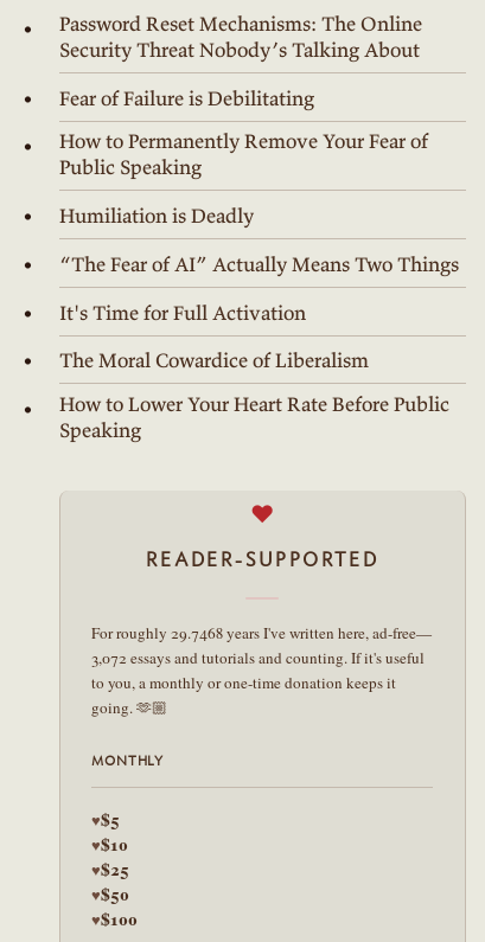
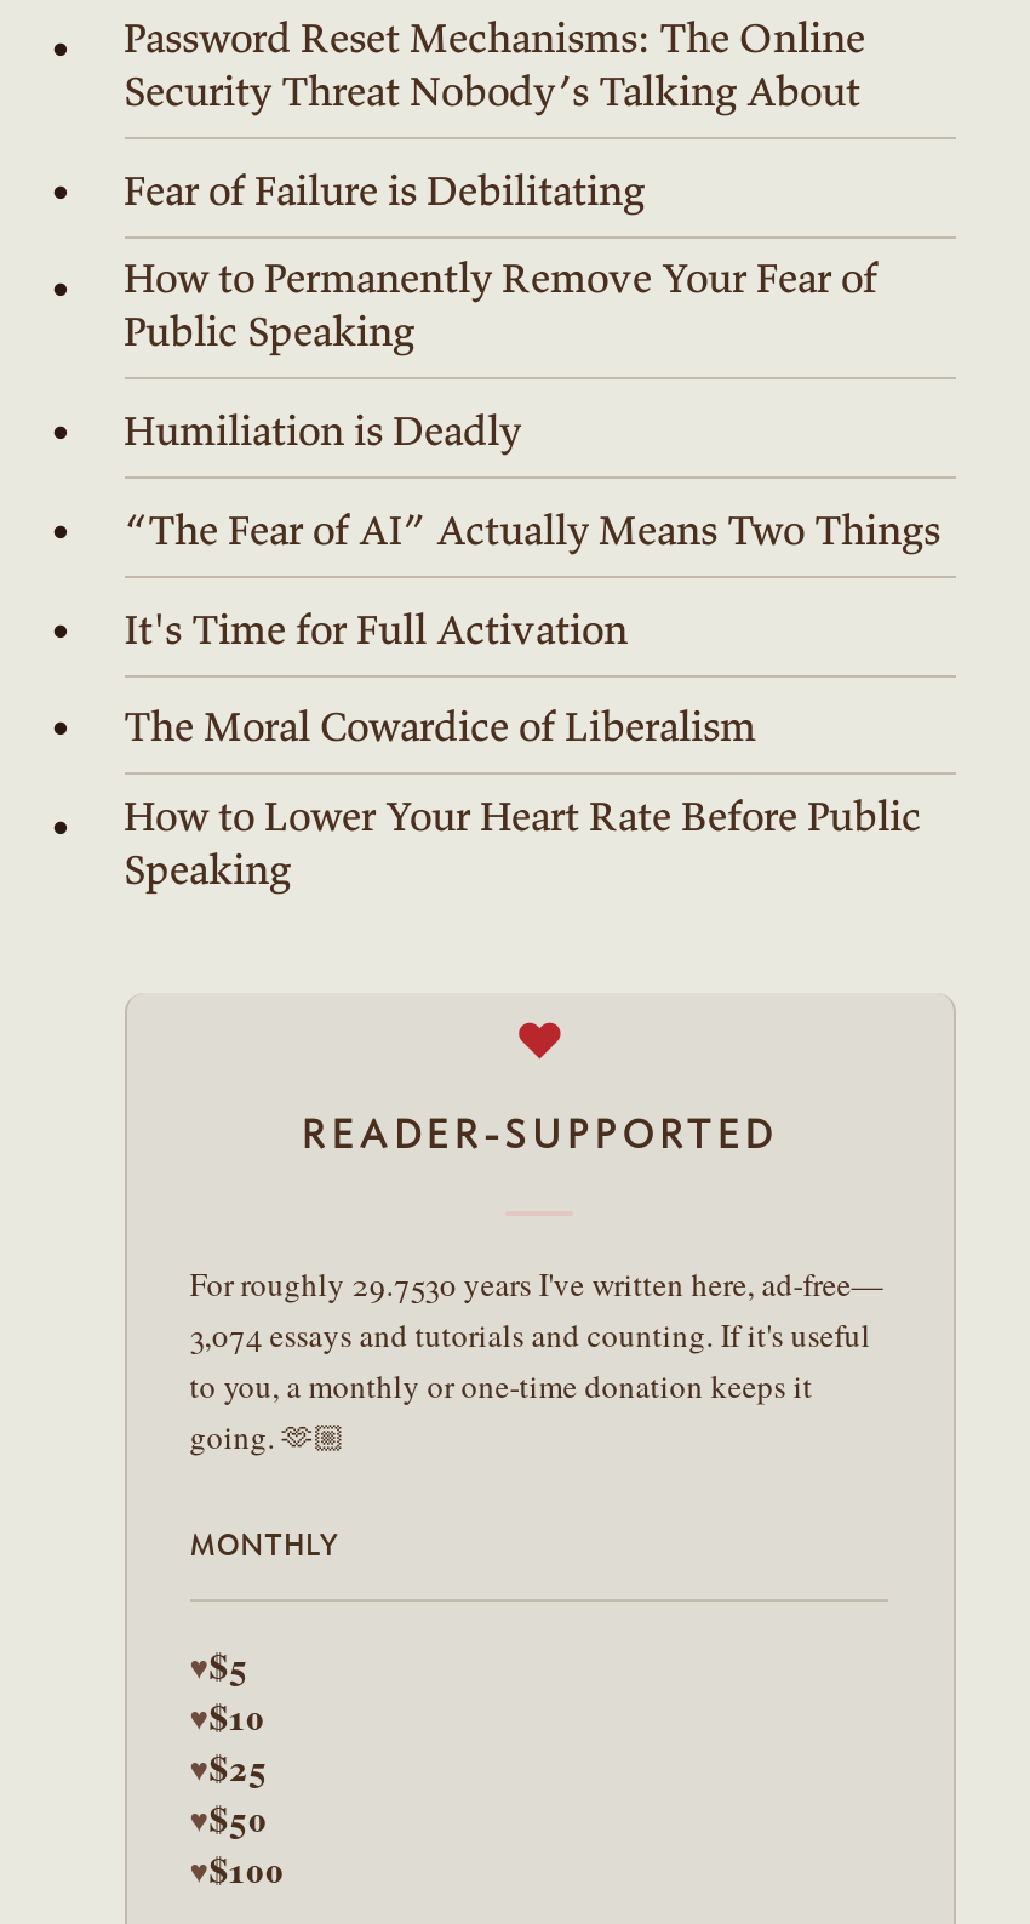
[91,621,431,643] For roughly 29.7468 years I've written here, ad-free— -> [190,1261,883,1304] For roughly 29.7530 years I've written here, ad-free—
[91,646,424,668] 3,072 essays and tutorials and counting. If it's useful -> [190,1312,871,1355] 3,074 essays and tutorials and counting. If it's useful

